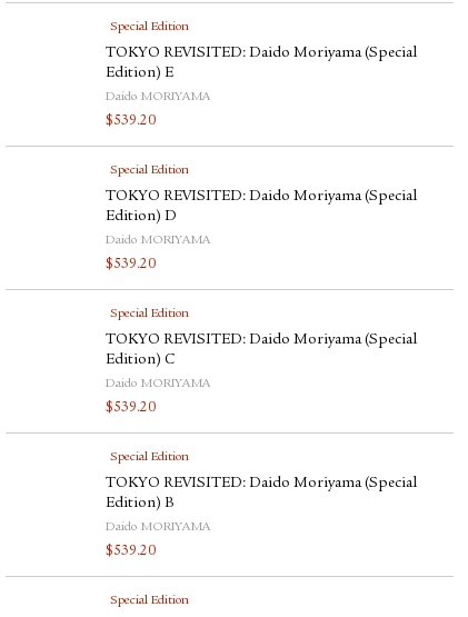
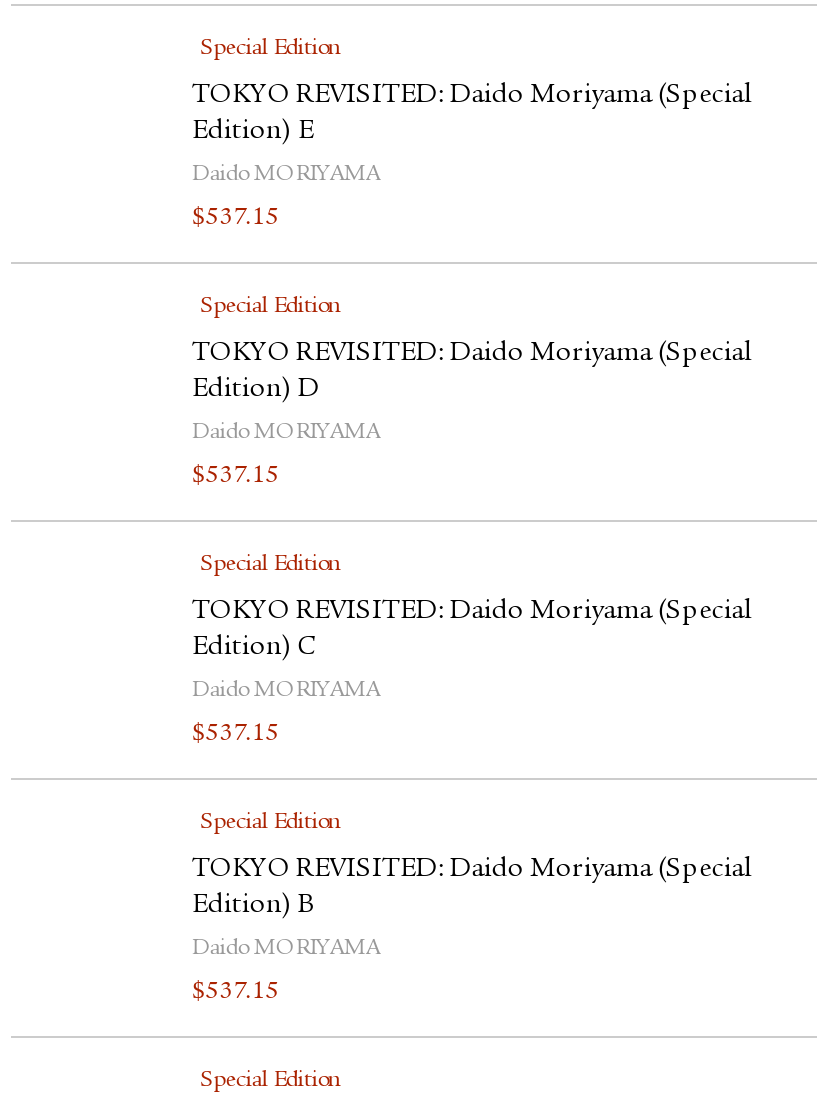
[106,115,156,129] $539.20 -> [192,207,280,233] $537.15
[106,258,156,273] $539.20 -> [192,465,280,491] $537.15
[106,402,156,416] $539.20 -> [192,723,280,749] $537.15
[106,545,156,560] $539.20 -> [192,981,280,1007] $537.15

